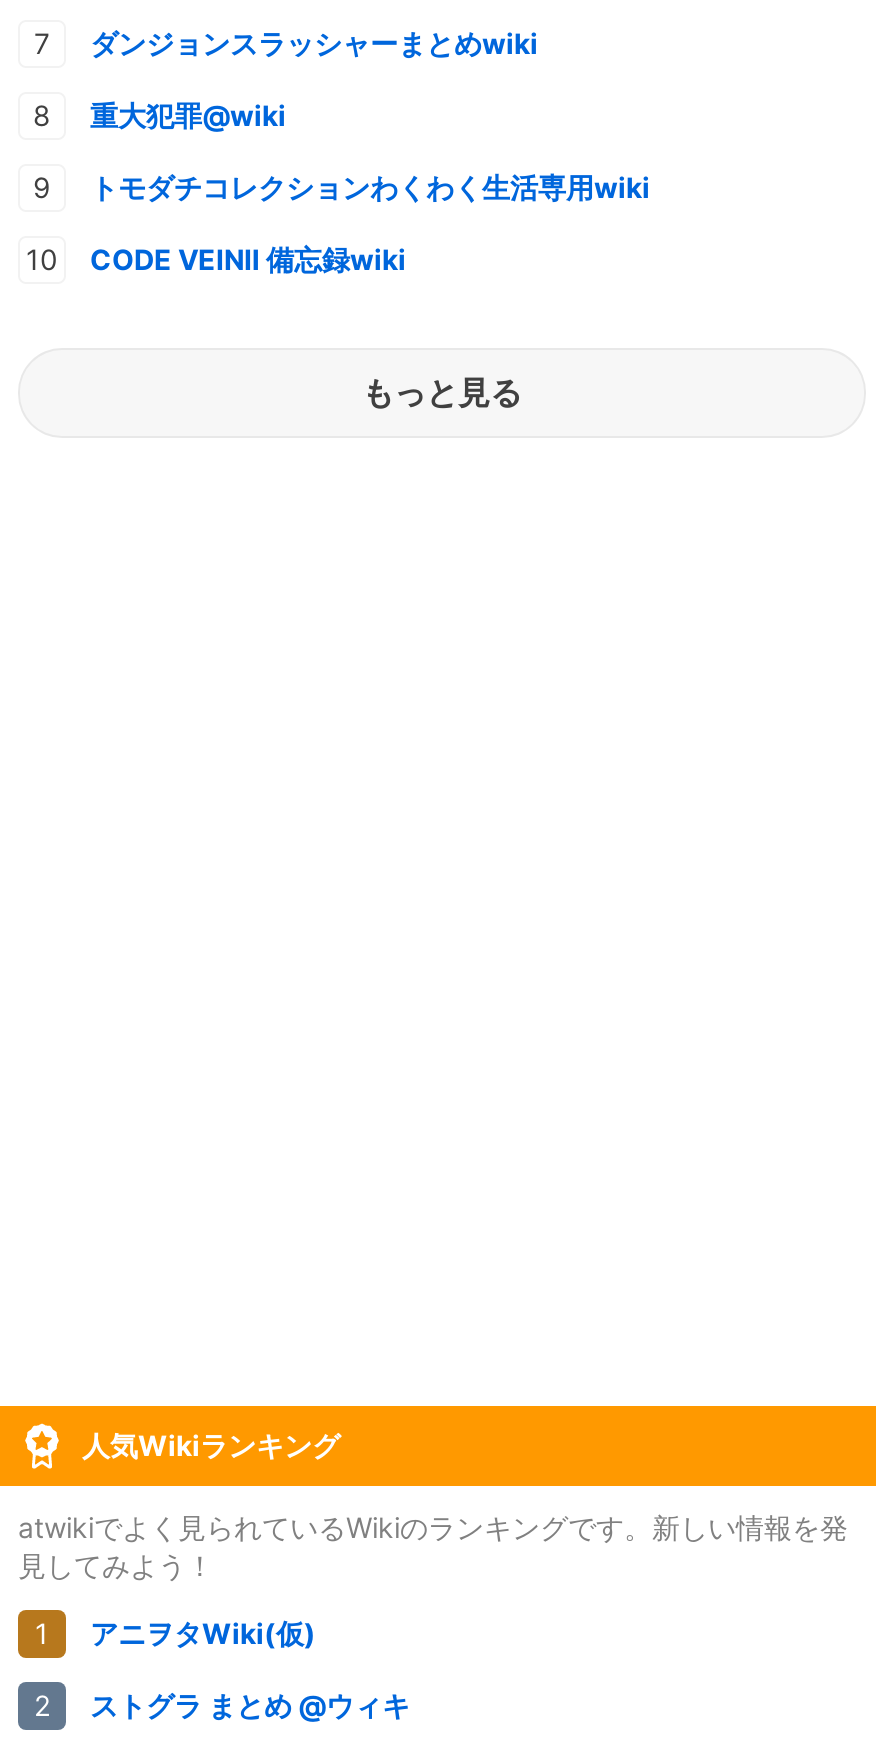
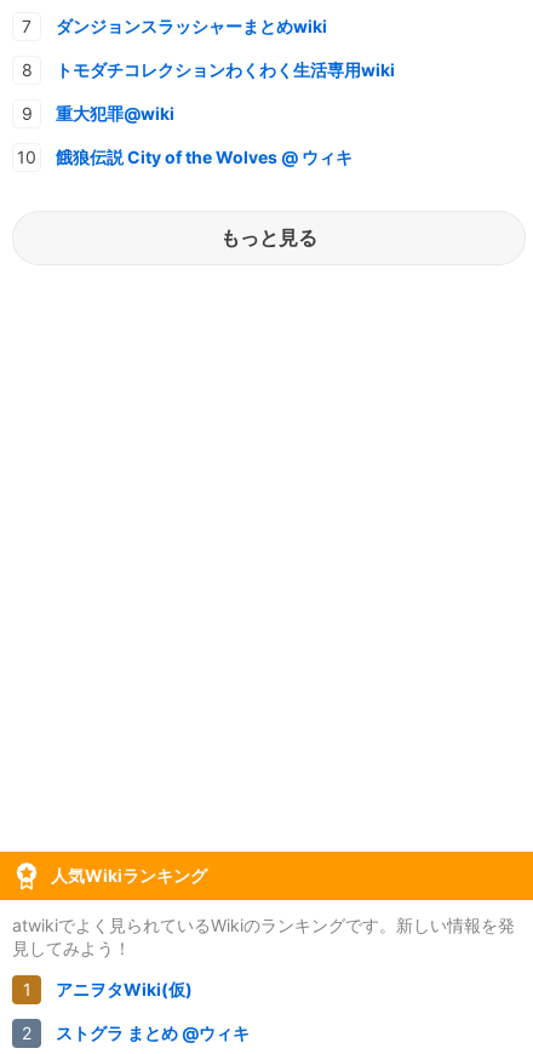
moved [90,97,286,131] -> [56,102,174,123]: 重大犯罪@wiki
moved [90,169,650,203] -> [56,59,395,79]: トモダチコレクションわくわく生活専用wiki
[90,241,406,275] CODE VEINⅡ 備忘録wiki -> [56,146,353,167] 餓狼伝説 City of the Wolves @ ウィキ

